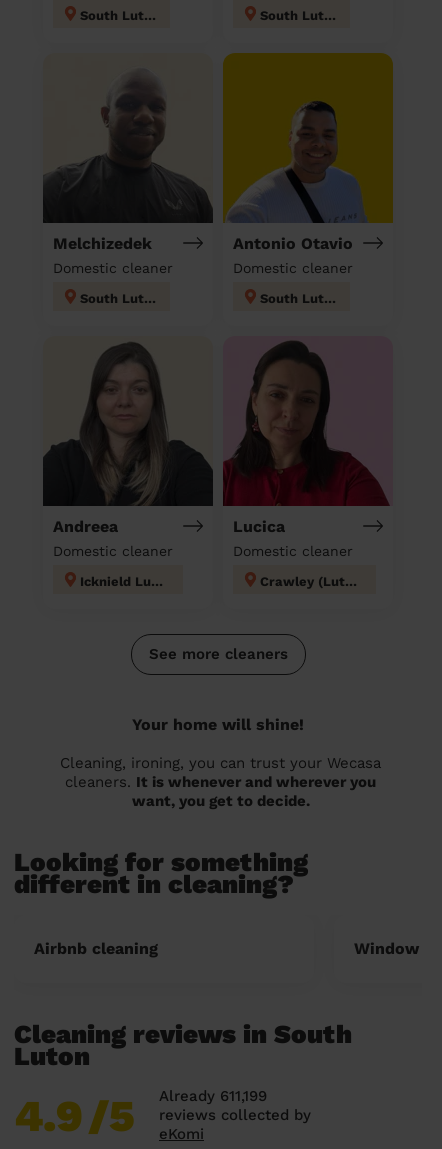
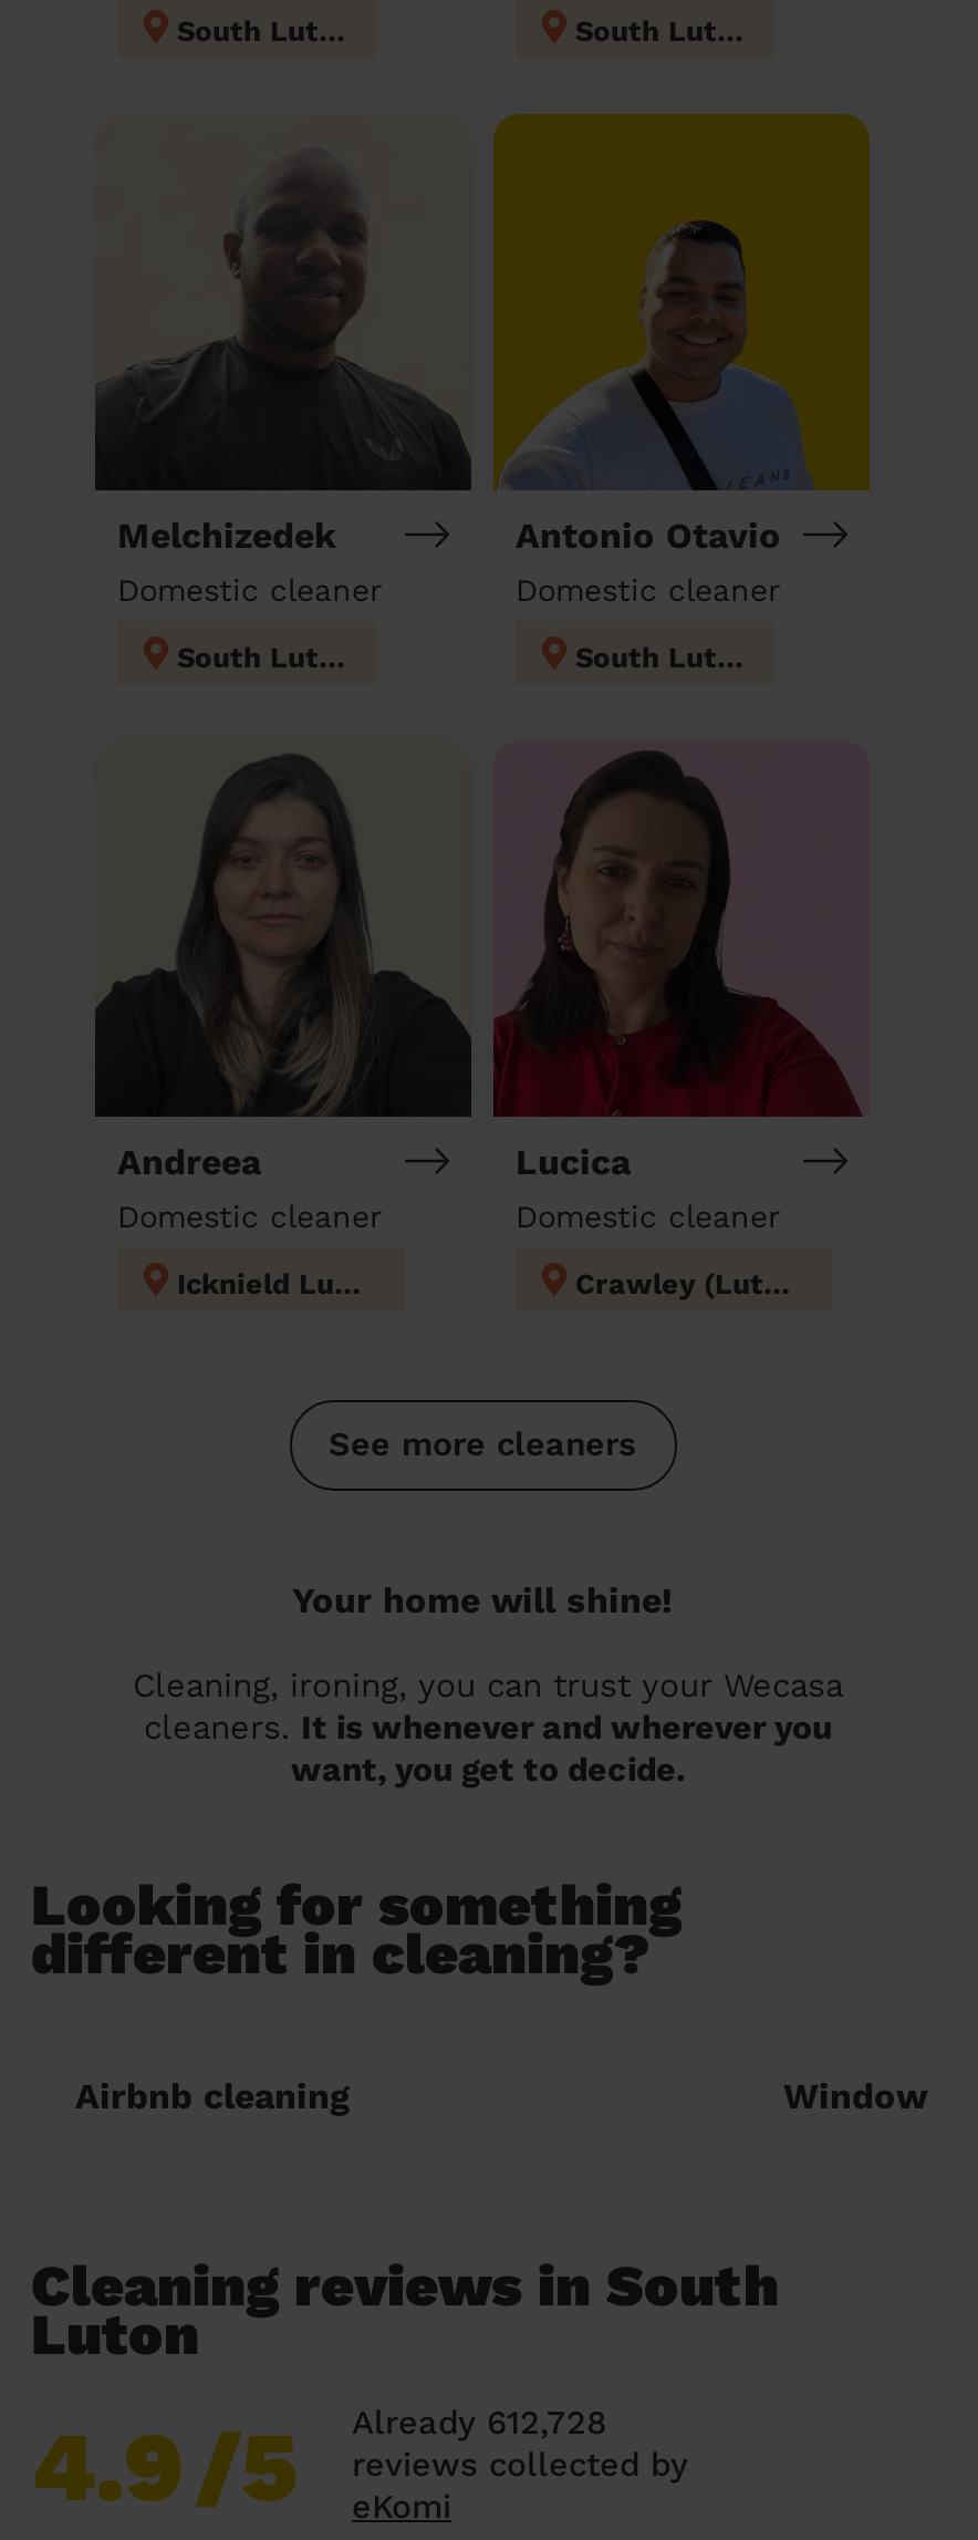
[159,1087,267,1105] Already 611,199 -> [352,2402,606,2442] Already 612,728

